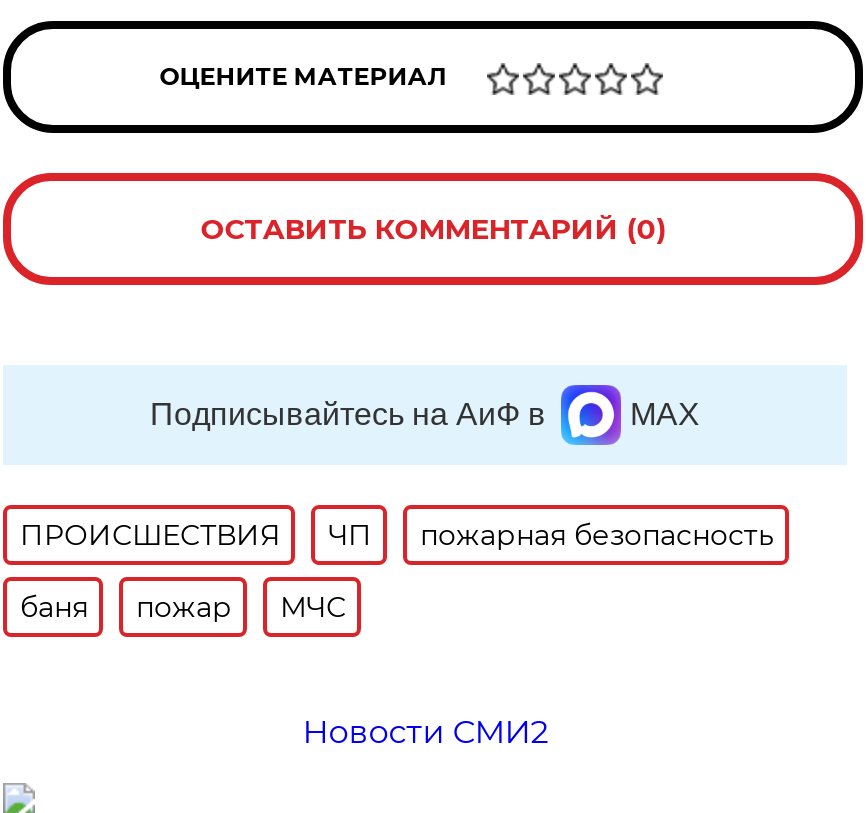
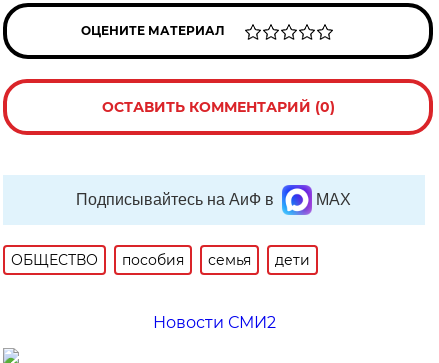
[20,517,774,625] ПРОИСШЕСТВИЯ | ЧП | пожарная безопасность | баня | пожар | МЧС -> [11,251,310,269] ОБЩЕСТВО | пособия | семья | дети

